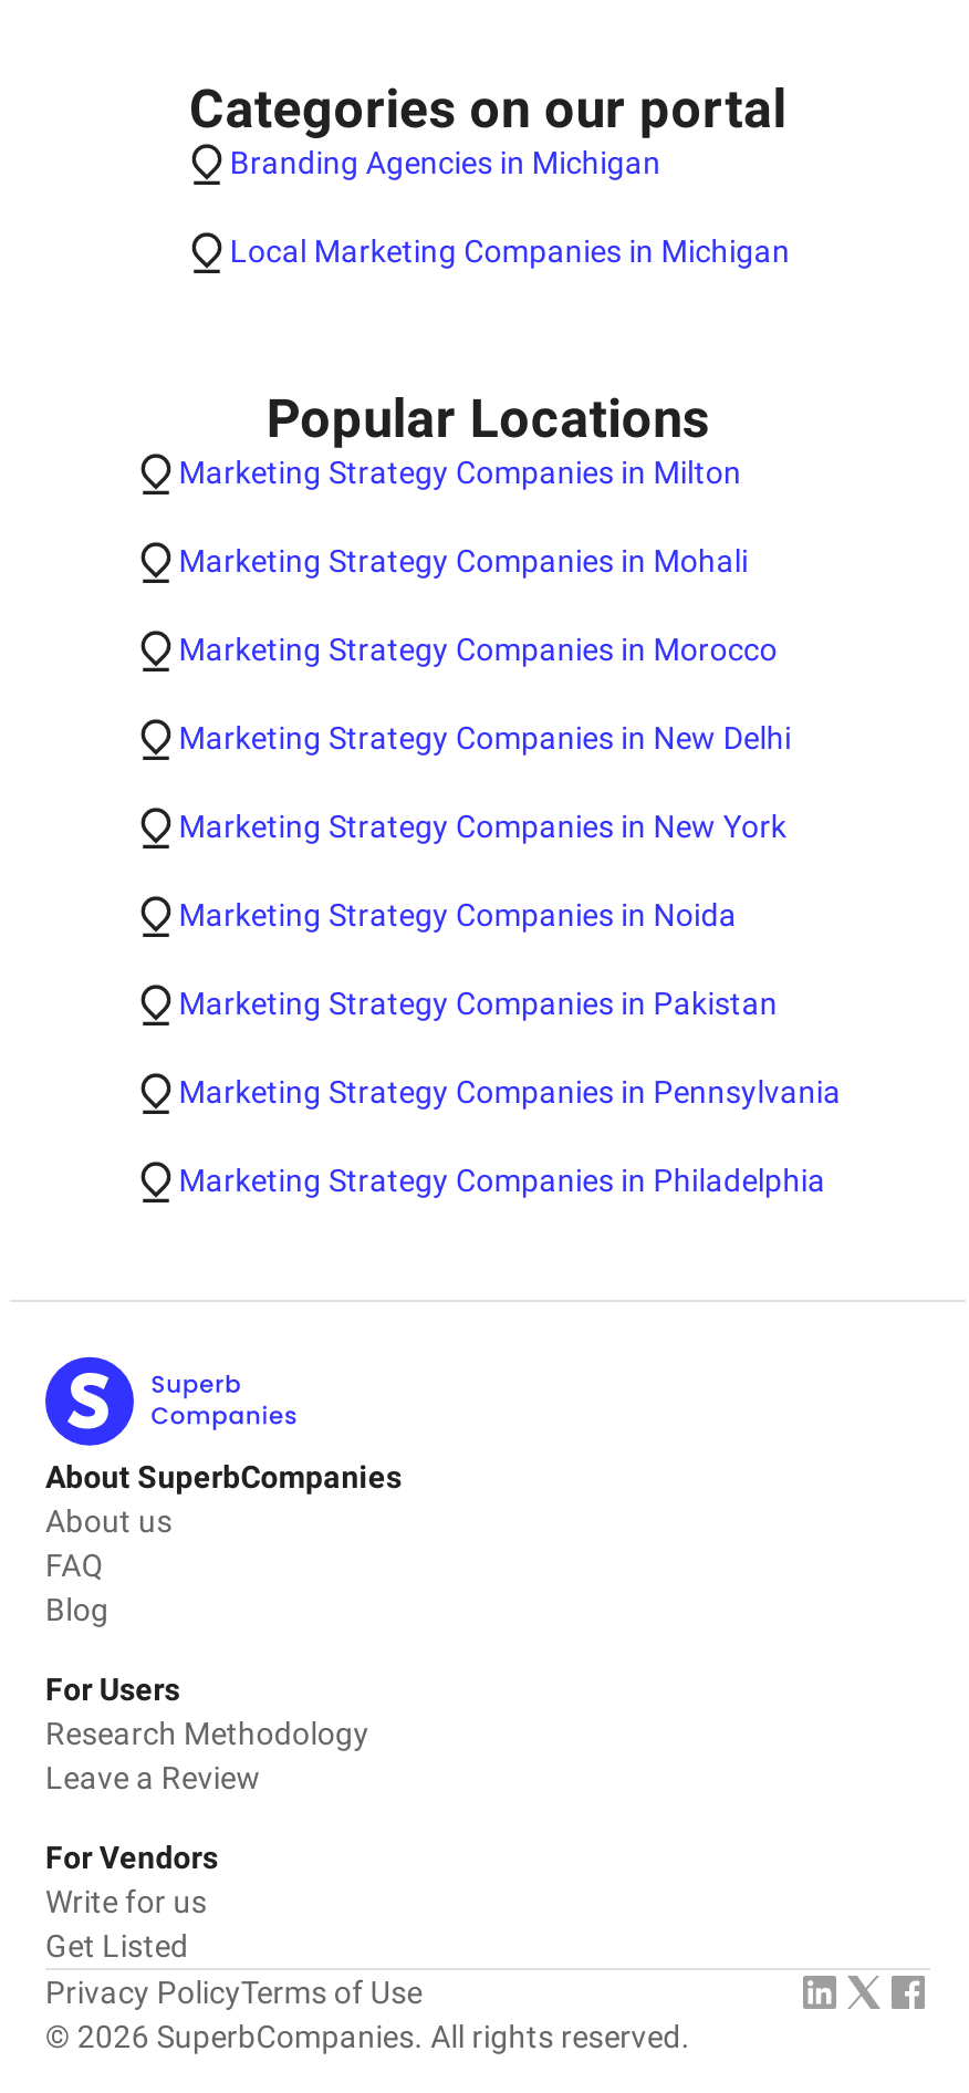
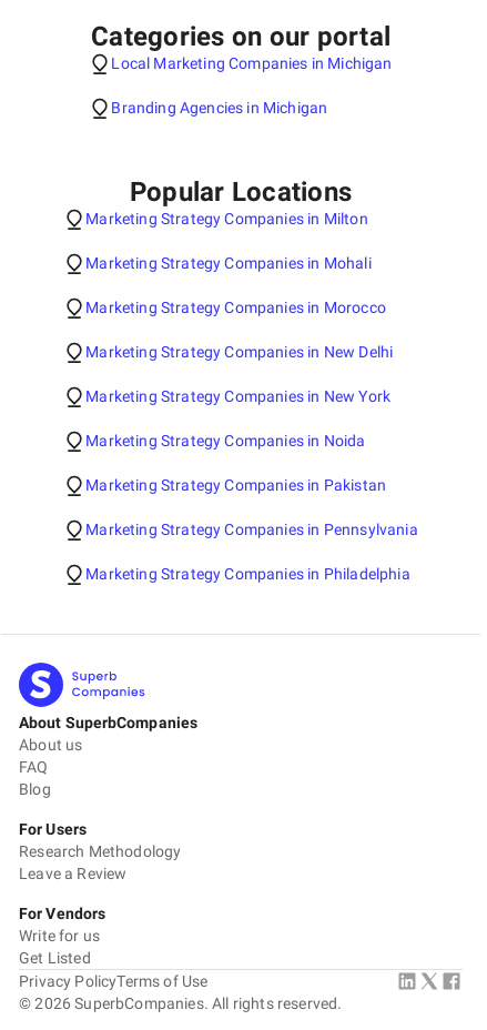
moved [230,144,661,179] -> [111,98,328,116]: Branding Agencies in Michigan
moved [230,232,790,268] -> [111,54,392,72]: Local Marketing Companies in Michigan

